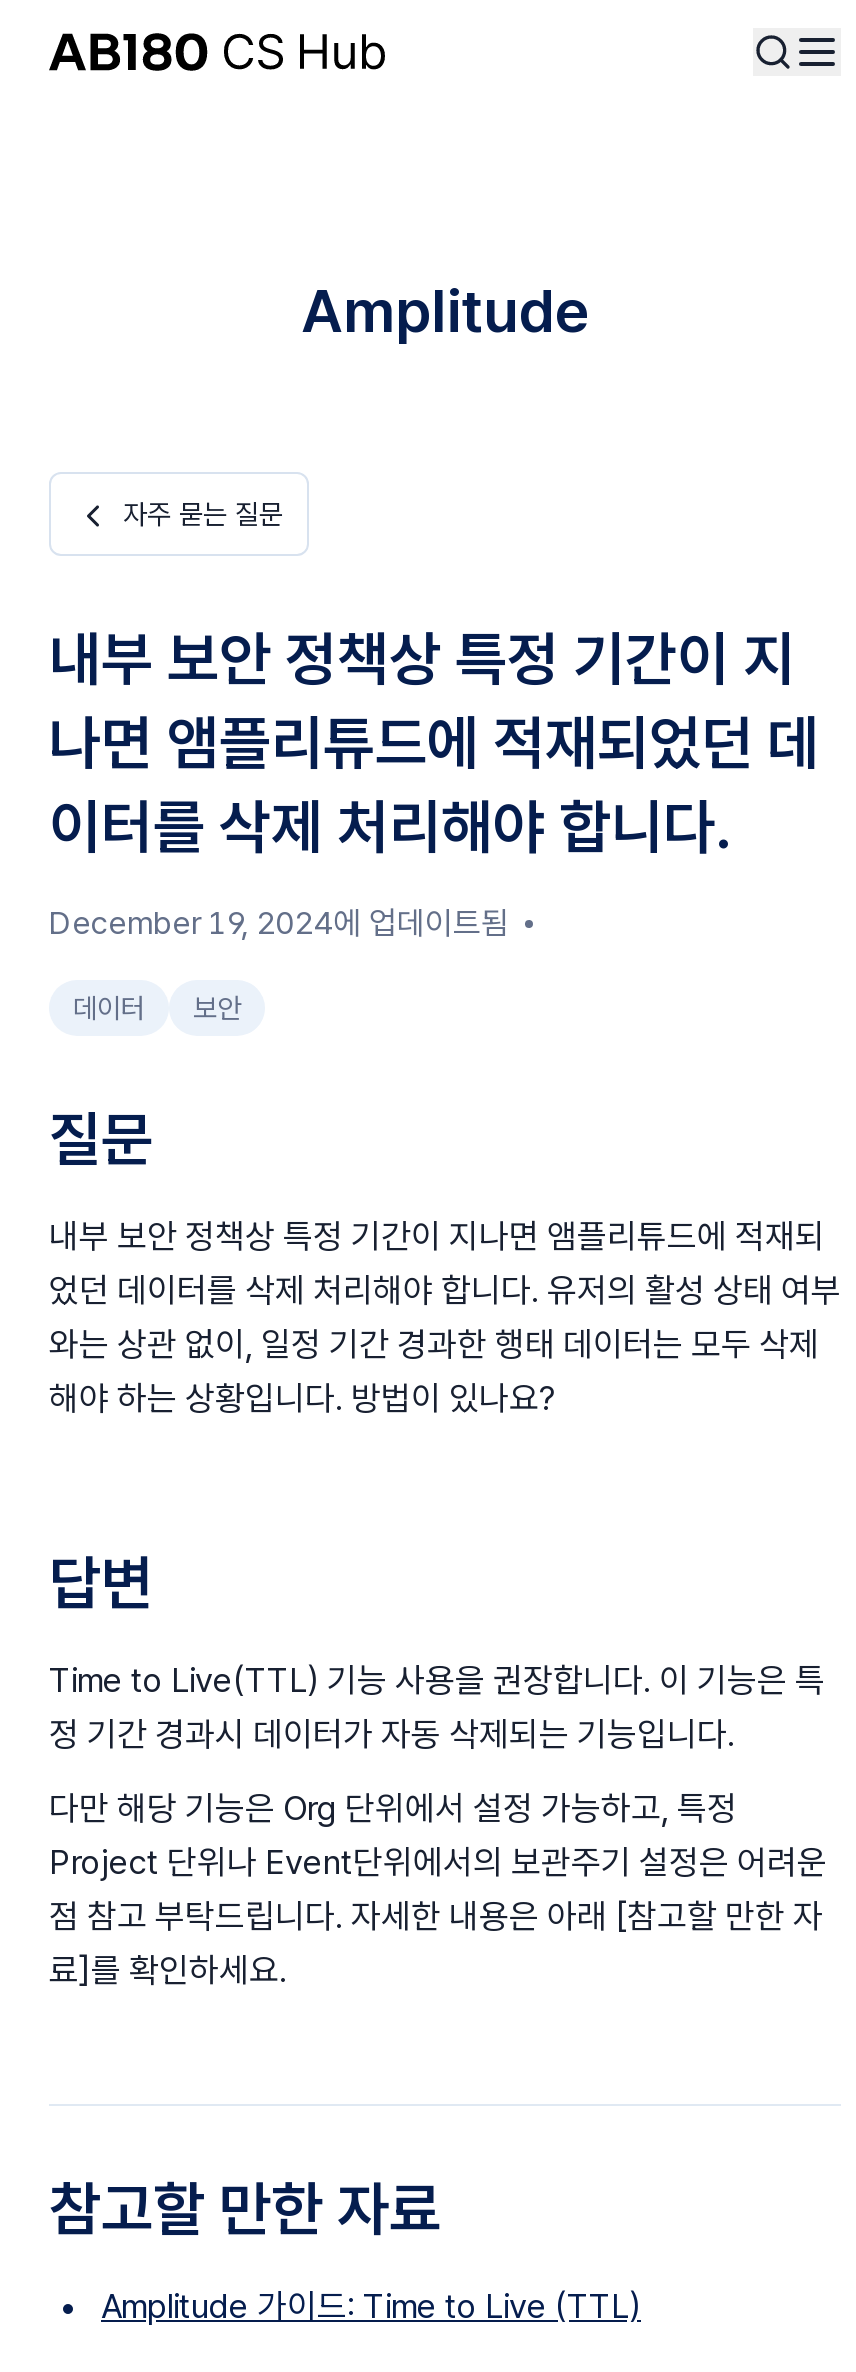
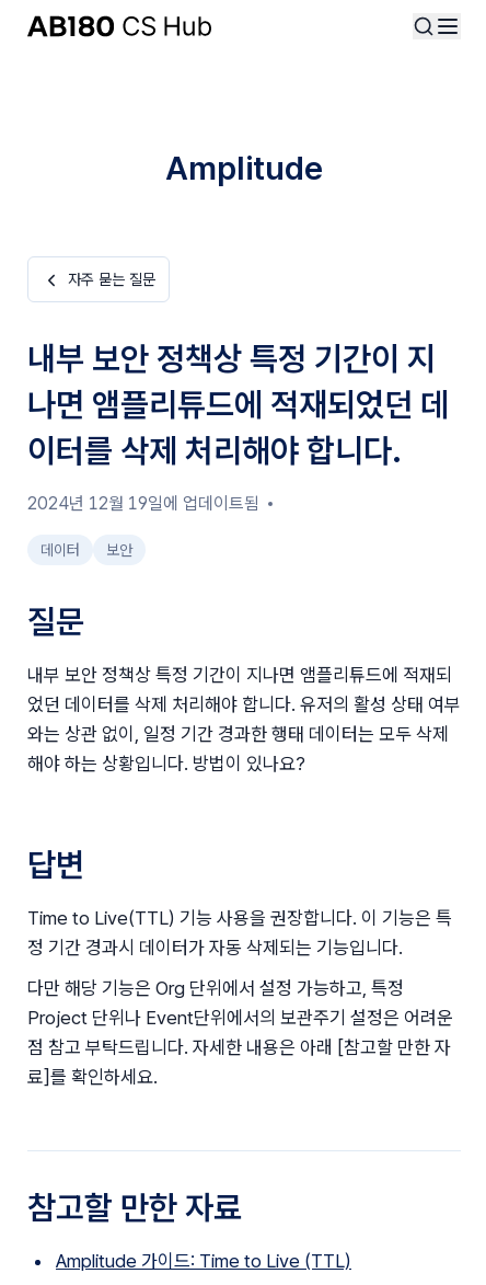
[49,904,509,942] December 19, 2024에 업데이트됨 -> [27,493,259,514] 2024년 12월 19일에 업데이트됨

